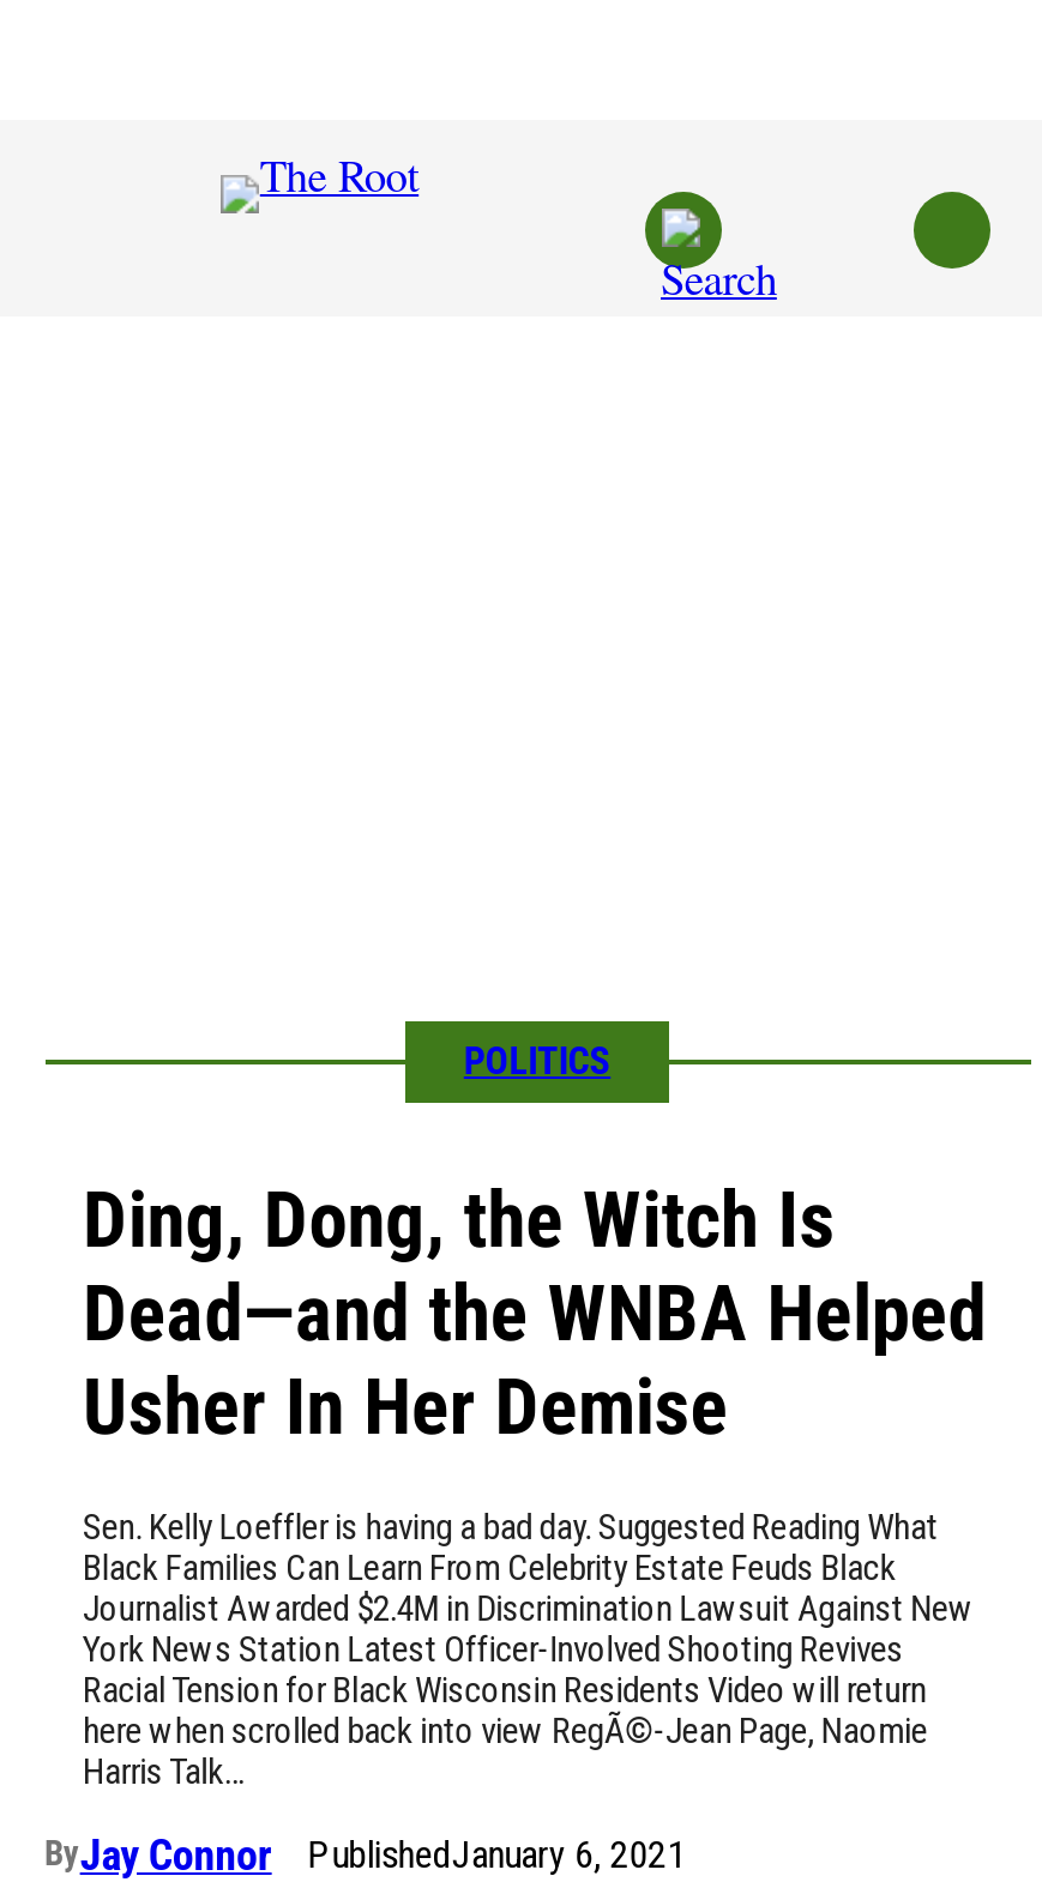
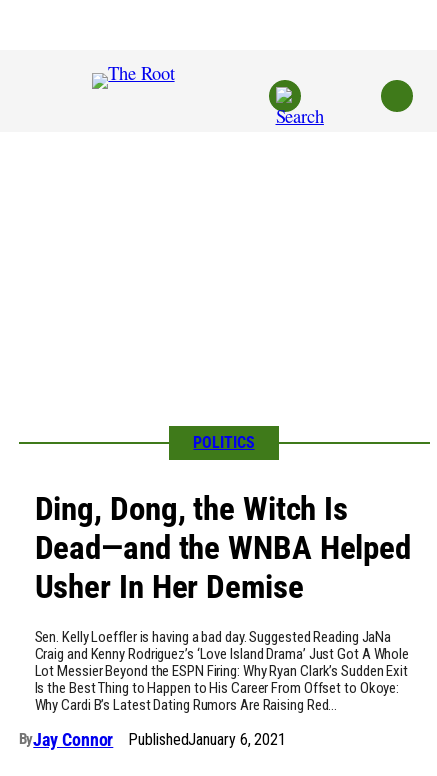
[83,1506,974,1793] Sen. Kelly Loeffler is having a bad day. Suggested Reading What | Black Families Can Learn From Celebrity Estate Feuds Black | Journalist Awarded $2.4M in Discrimination Lawsuit Against New | York News Station Latest Officer-Involved Shooting Revives | Racial Tension for Black Wisconsin Residents Video will return | here when scrolled back into view RegÃ©-Jean Page, Naomie | Harris Talk… -> [34,628,409,714] Sen. Kelly Loeffler is having a bad day. Suggested Reading JaNa | Craig and Kenny Rodriguez’s ‘Love Island Drama’ Just Got A Whole | Lot Messier Beyond the ESPN Firing: Why Ryan Clark’s Sudden Exit | Is the Best Thing to Happen to His Career From Offset to Okoye: | Why Cardi B’s Latest Dating Rumors Are Raising Red…

